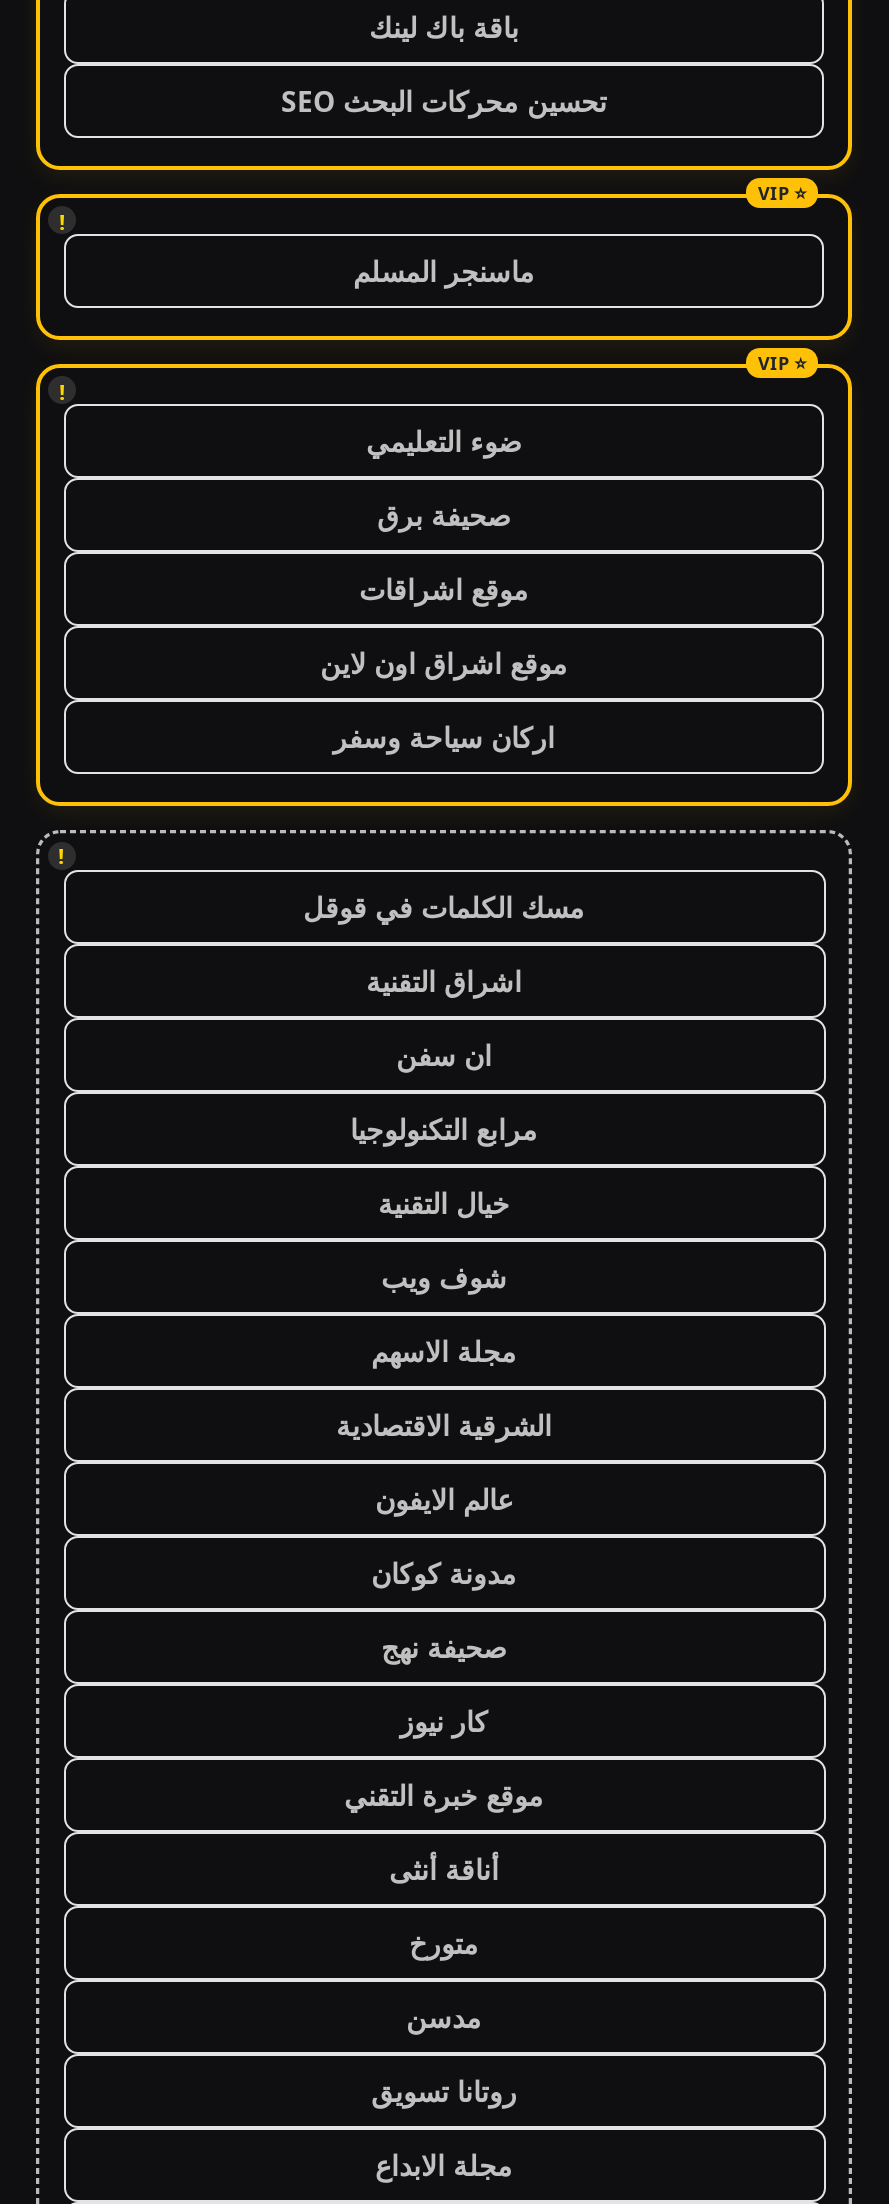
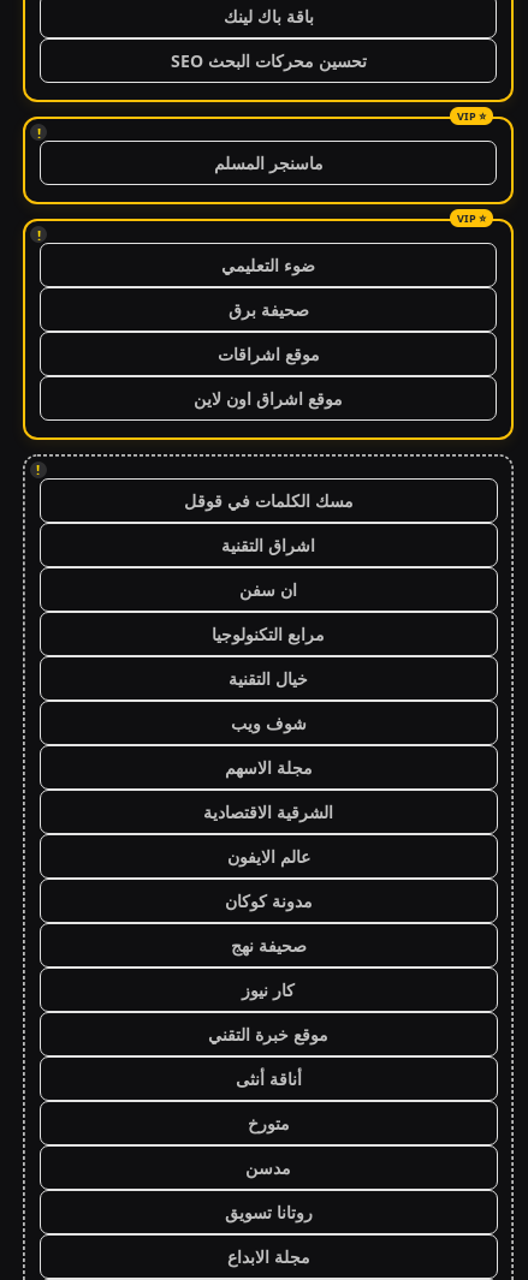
[333,718,555,756] اركان سياحة وسفر -> none

